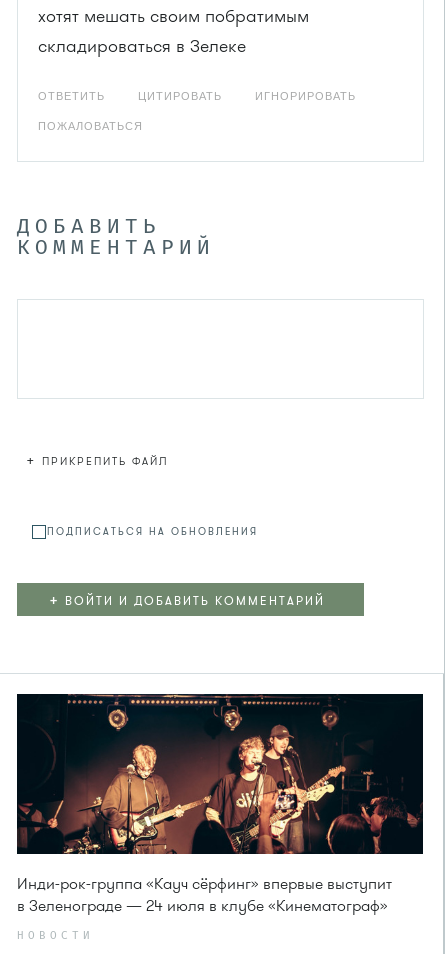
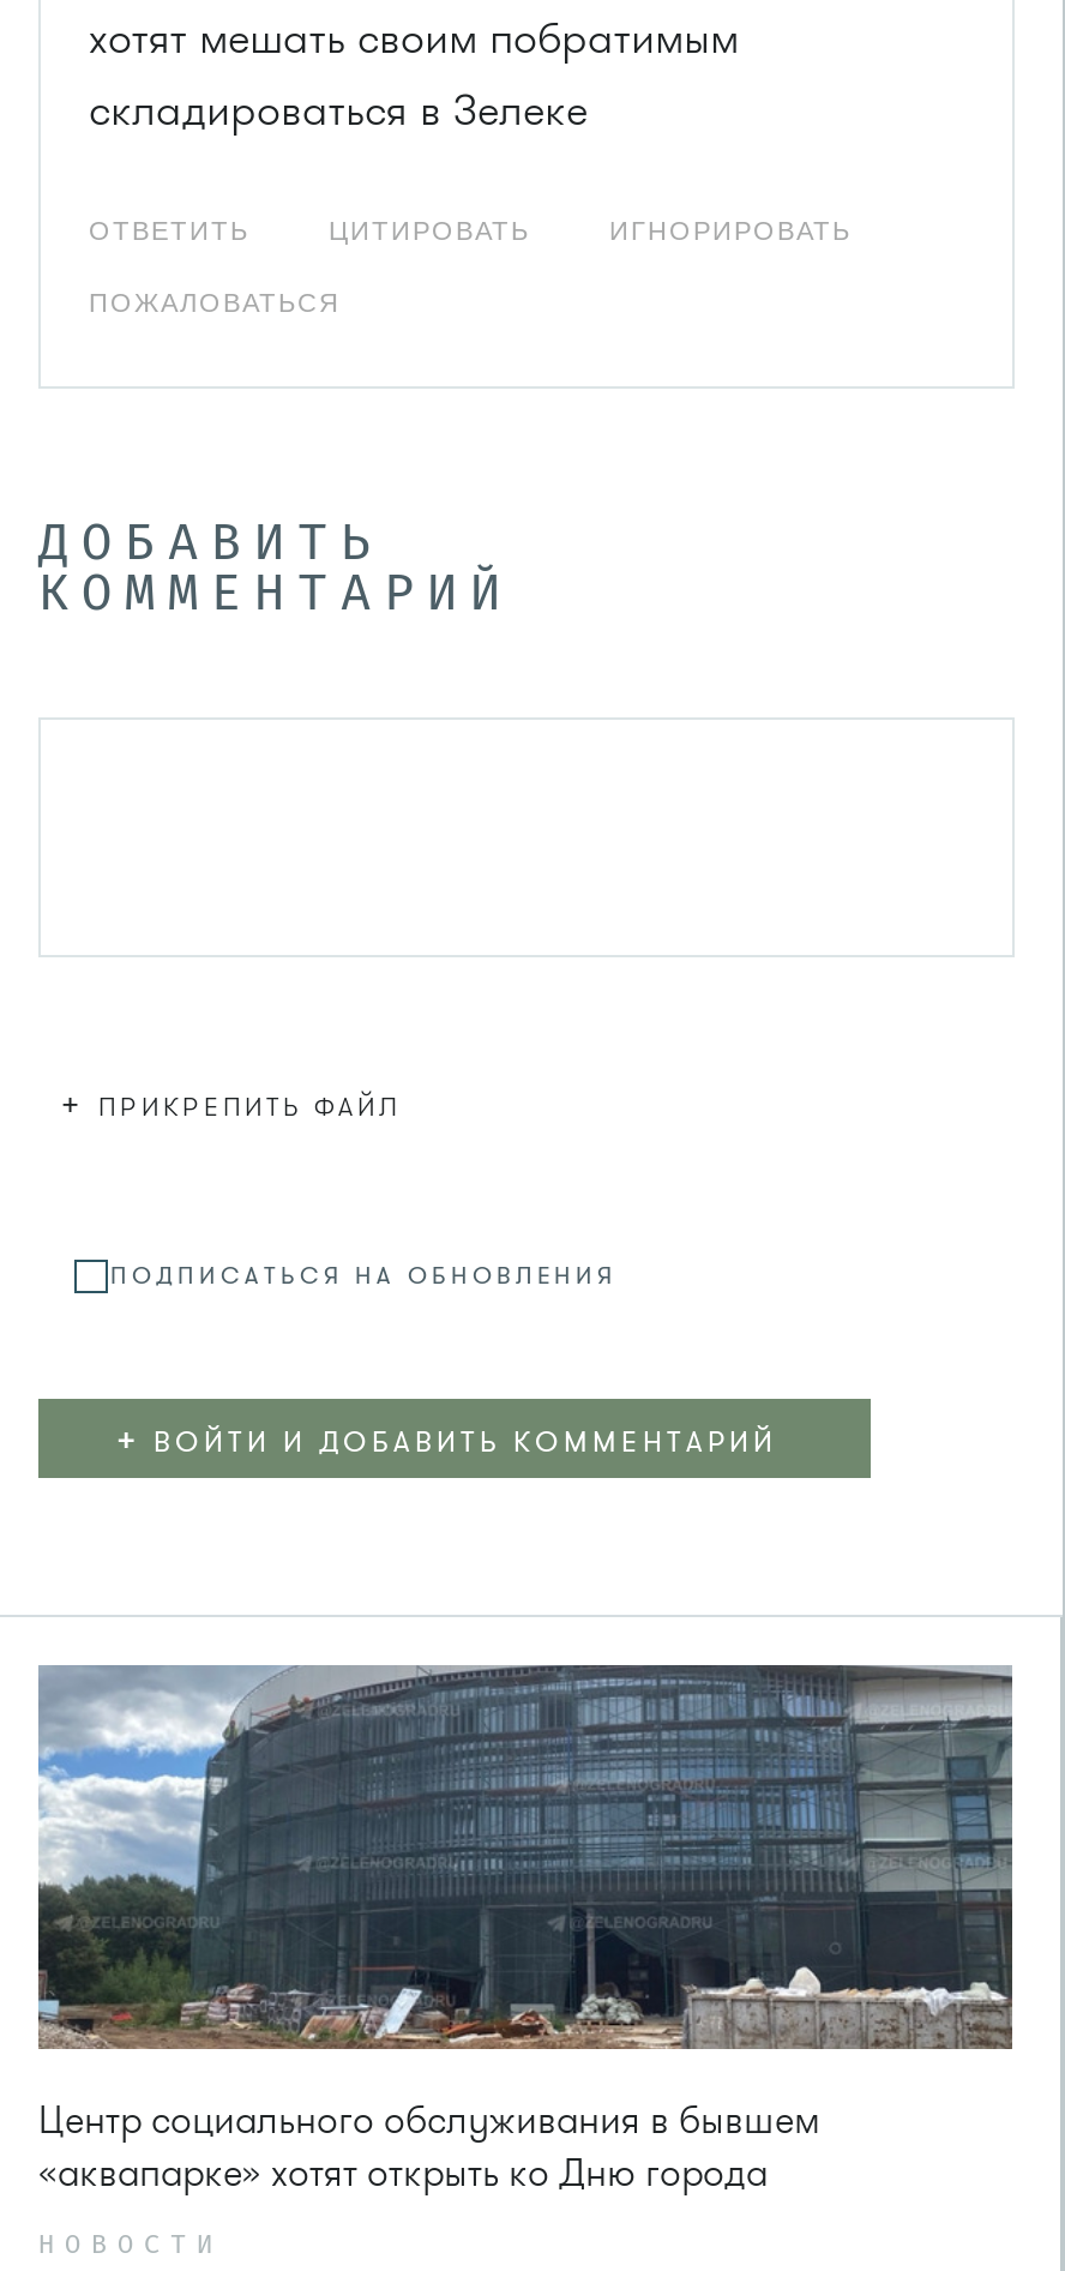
[16,693,424,917] [image] | Инди-рок-группа «Кауч сёрфинг» впервые выступит | в Зеленограде — 24 июля в клубе «Кинематограф» -> [36,1663,1015,2200] [image] | Центр социального обслуживания в бывшем | «аквапарке» хотят открыть ко Дню города

